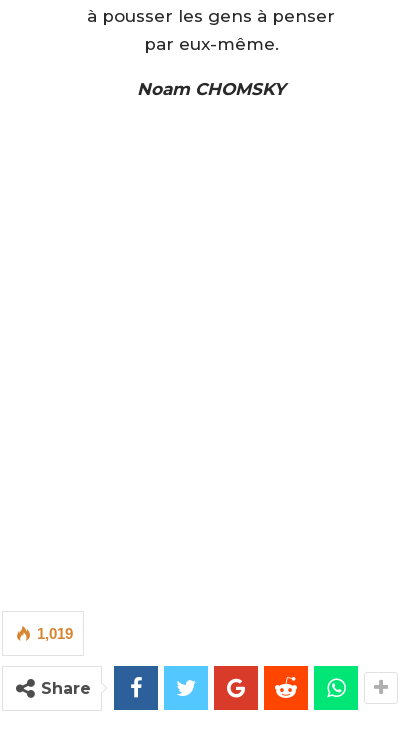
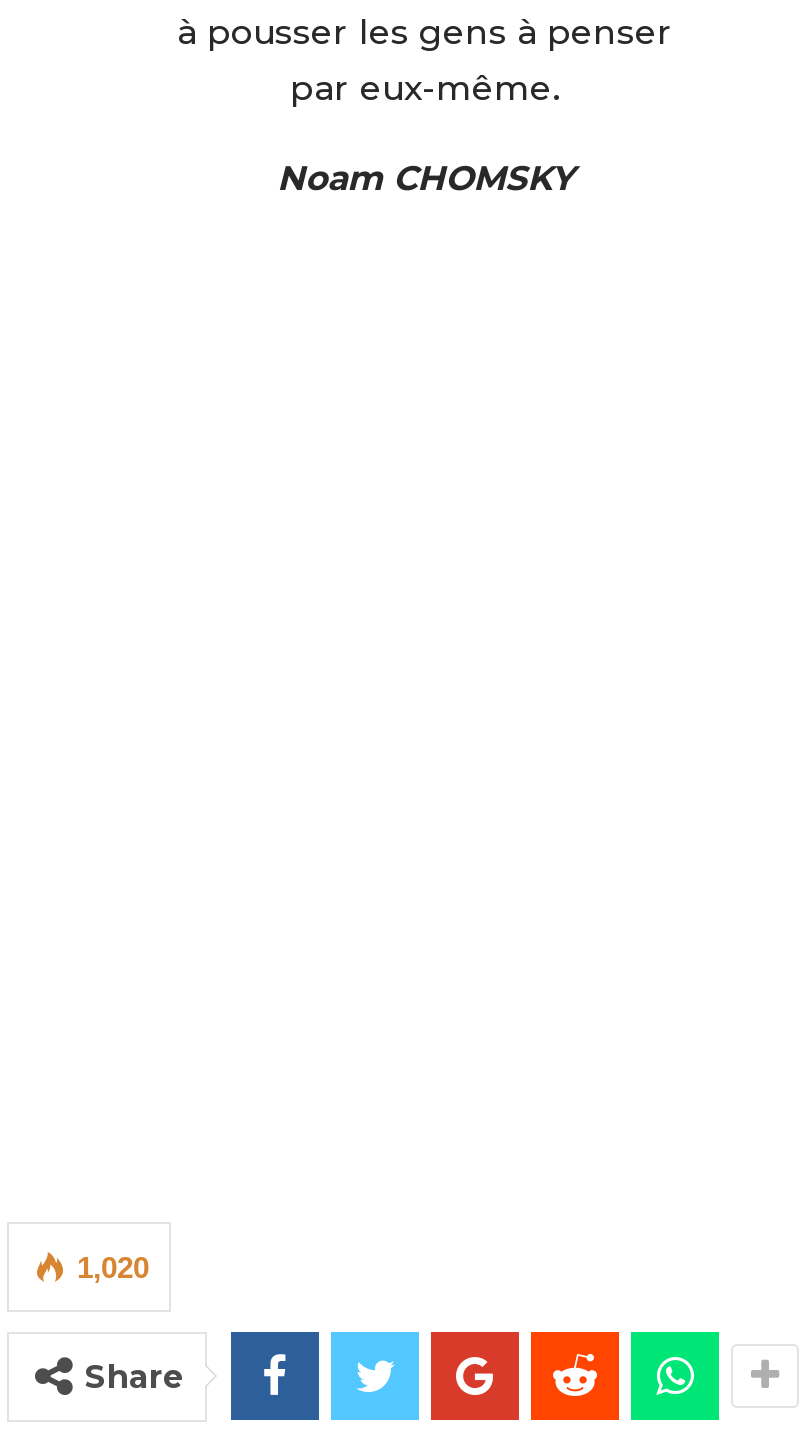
[37,625,73,642] 1,019 -> [77,1249,149,1283] 1,020

